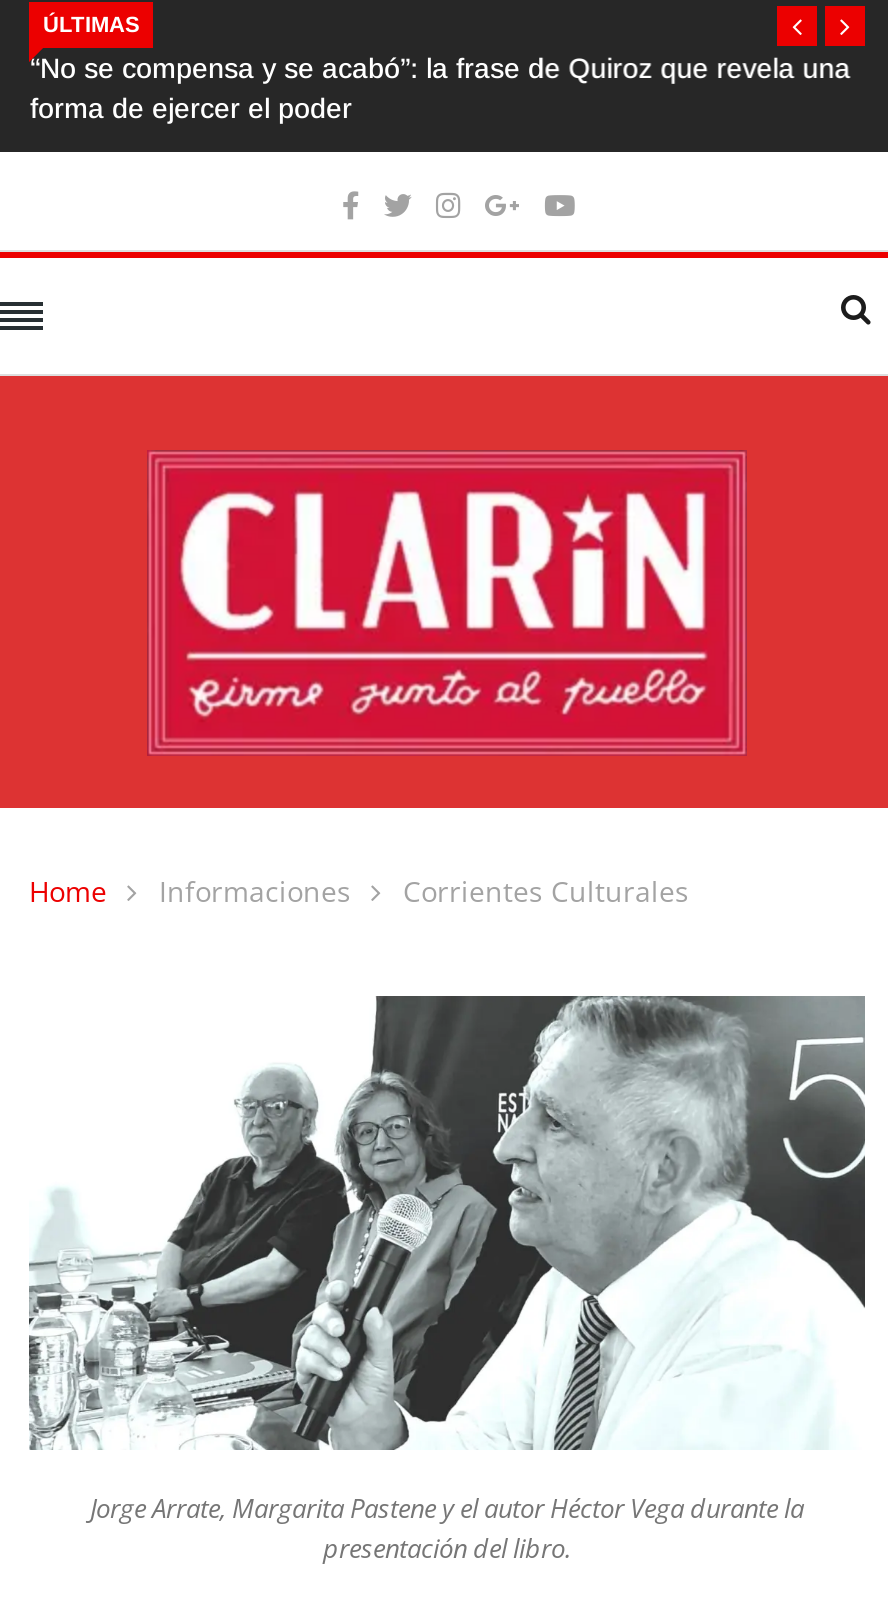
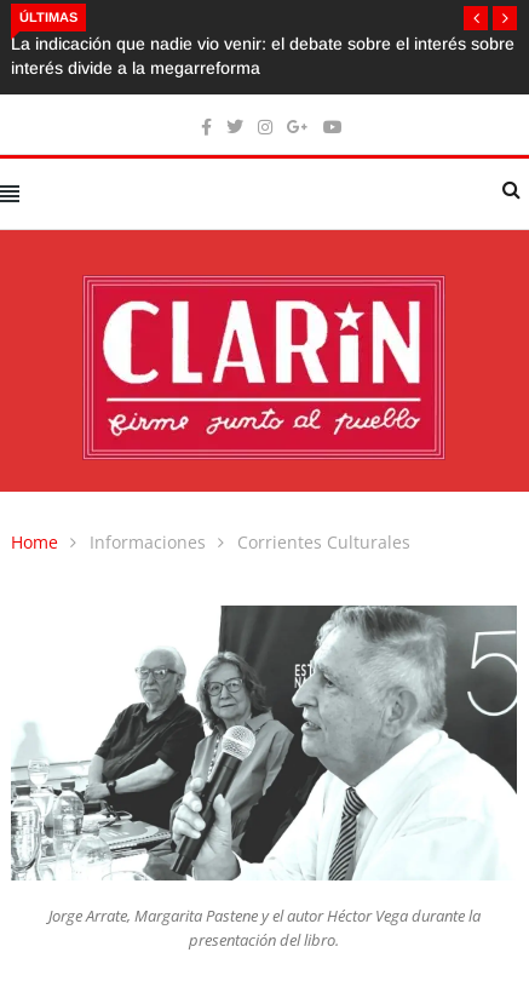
[29,52,849,124] “No se compensa y se acabó”: la frase de Quiroz que revela una | forma de ejercer el poder -> [11,34,514,78] La indicación que nadie vio venir: el debate sobre el interés sobre | interés divide a la megarreforma

